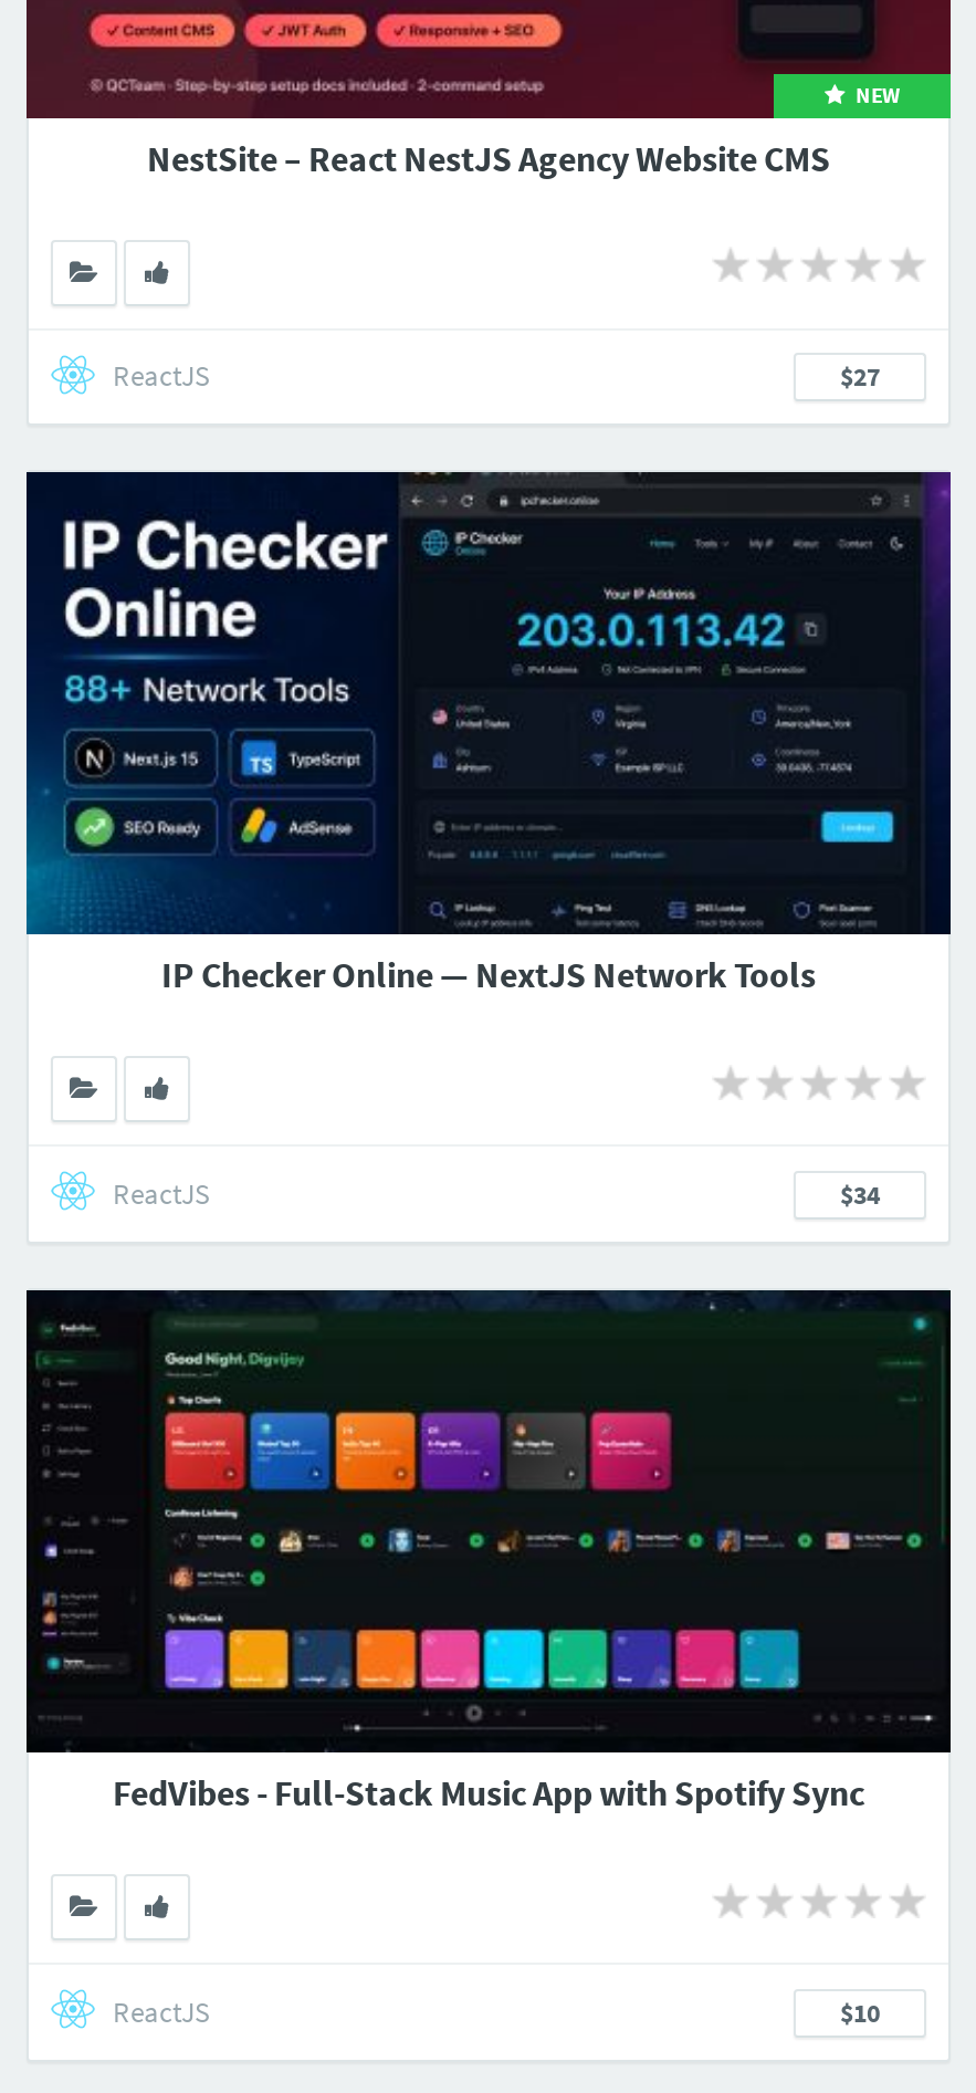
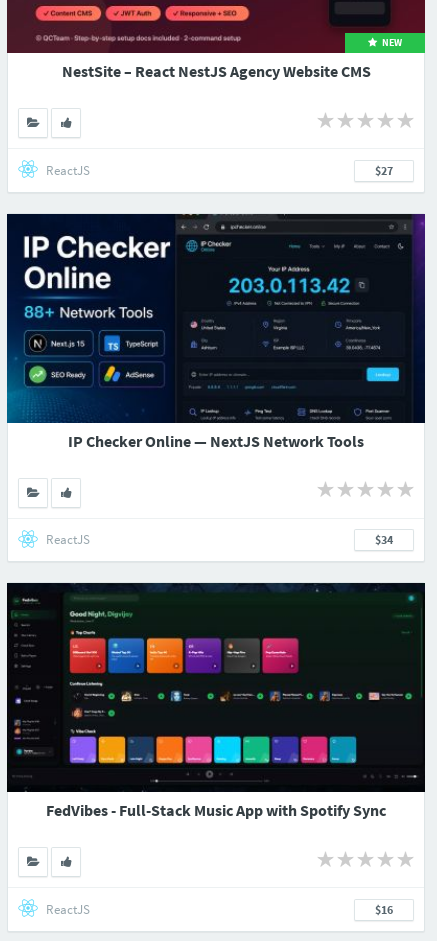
[840,1995,880,2028] $10 -> [375,902,393,917] $16

